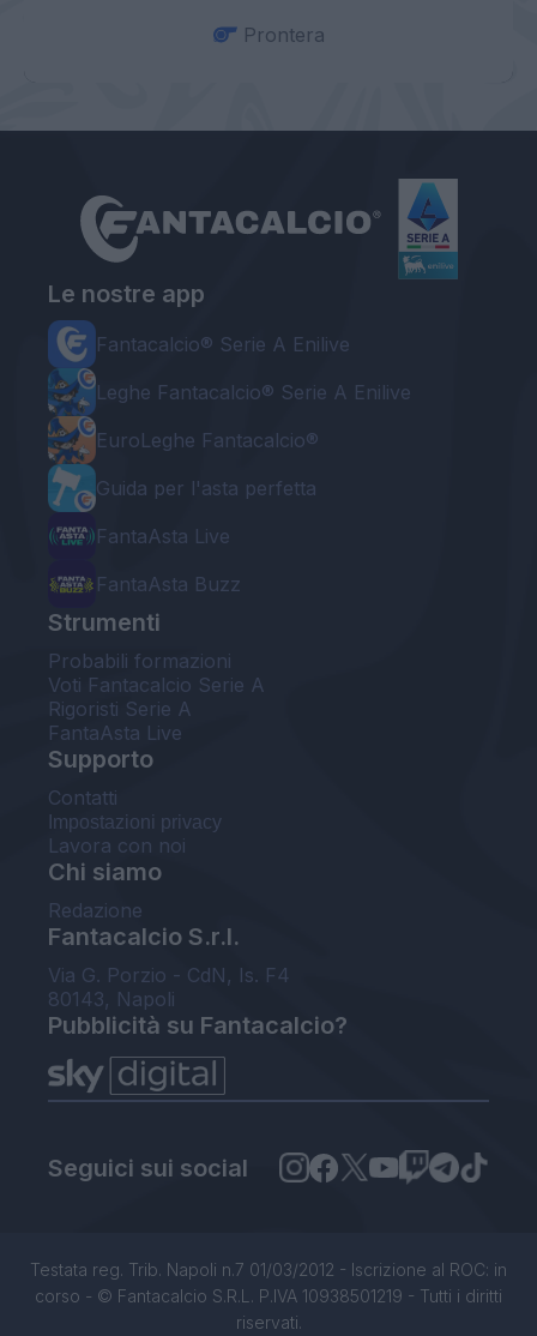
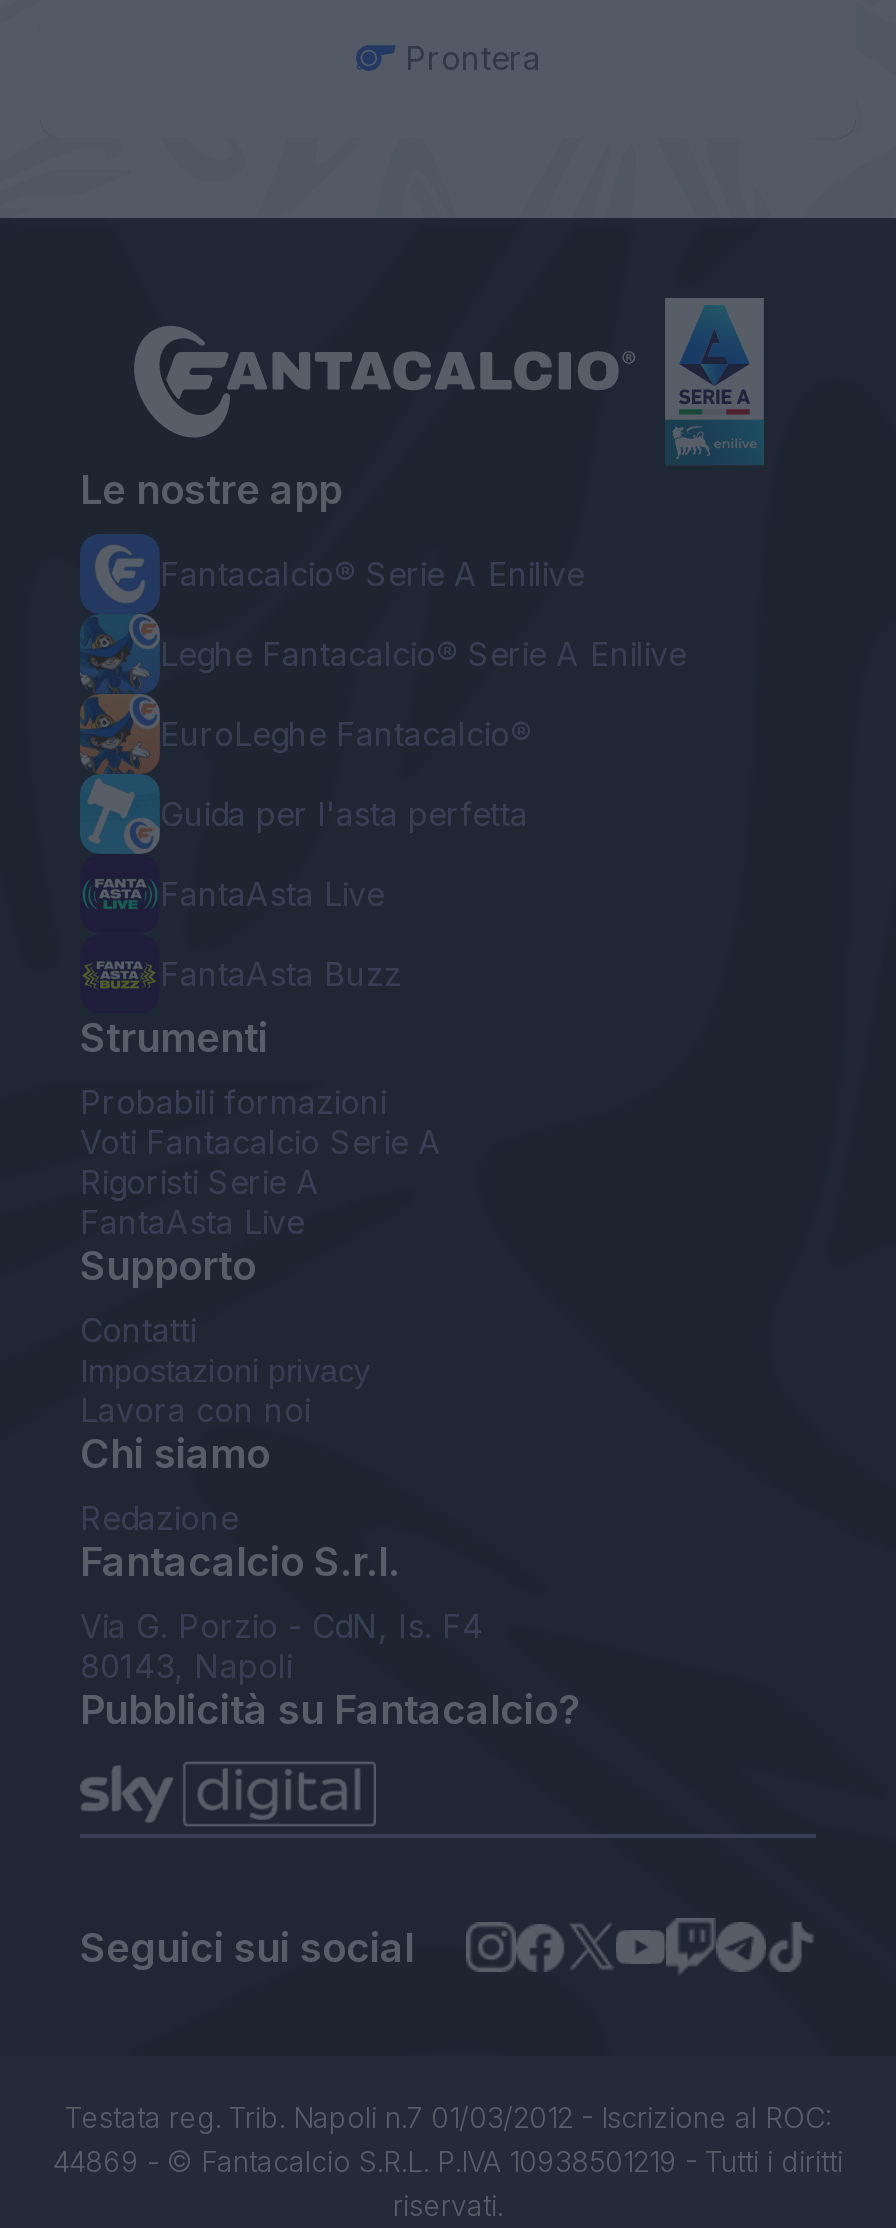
[30,1259,507,1306] Testata reg. Trib. Napoli n.7 01/03/2012 - Iscrizione al ROC: in | corso - © Fantacalcio S.R.L. P.IVA 10938501219 - Tutti i diritti -> [53,2100,843,2178] Testata reg. Trib. Napoli n.7 01/03/2012 - Iscrizione al ROC: | 44869 - © Fantacalcio S.R.L. P.IVA 10938501219 - Tutti i diritti

